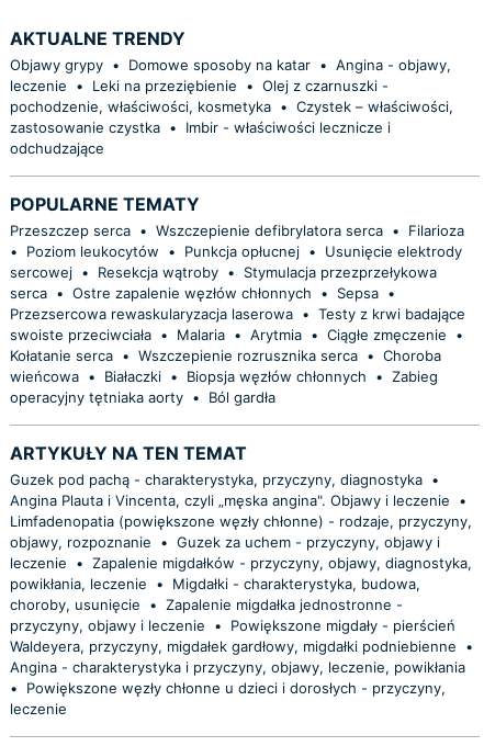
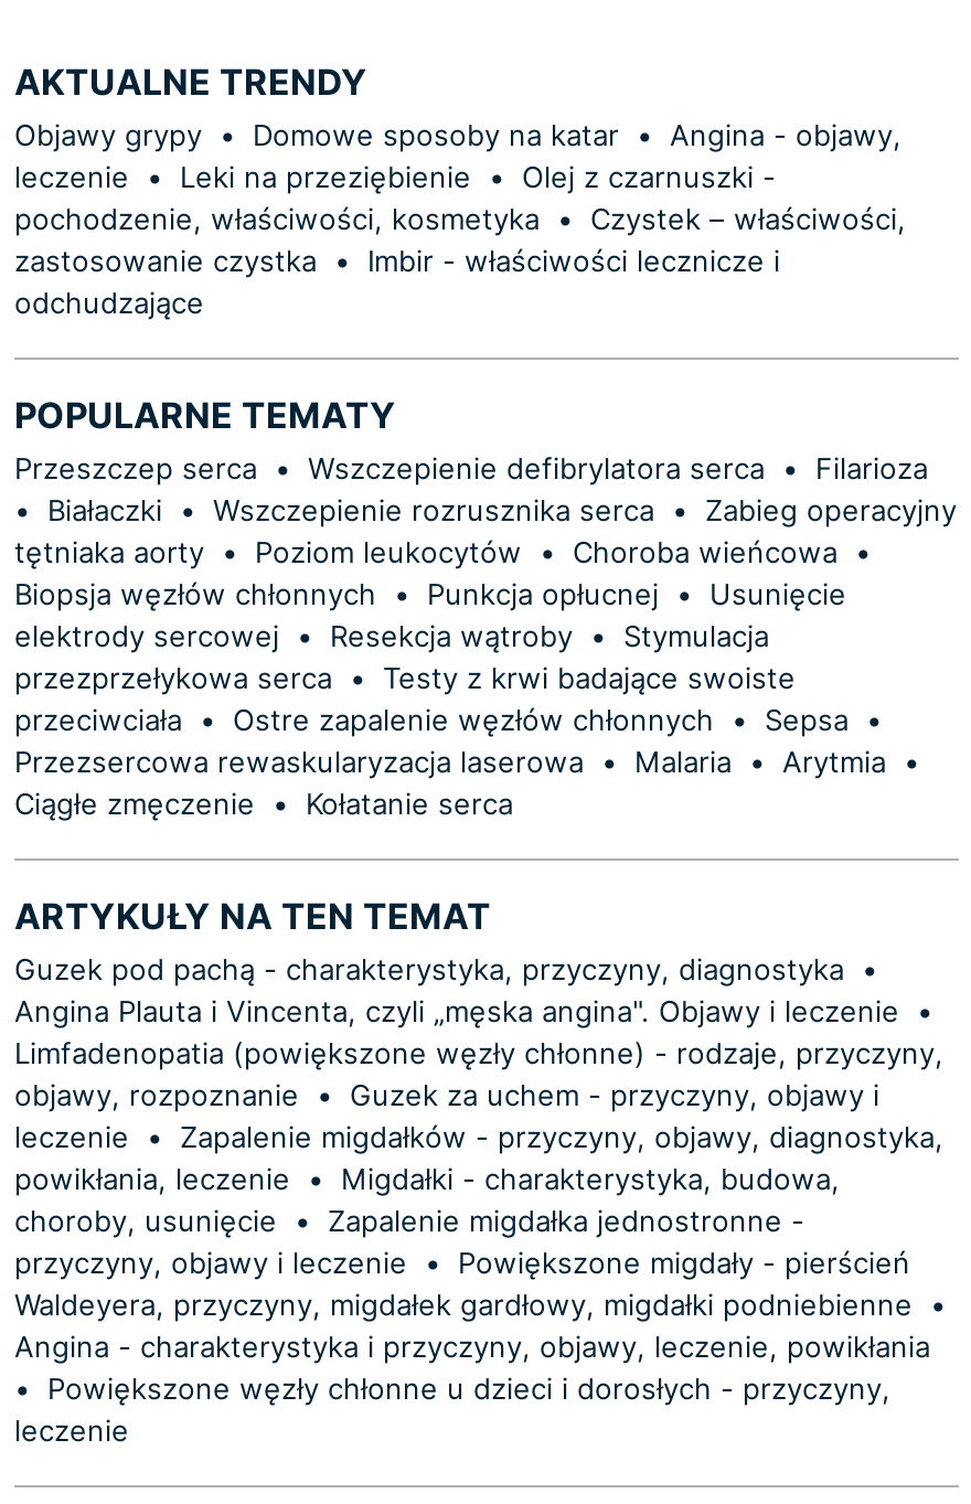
[10,242,465,406] • Poziom leukocytów • Punkcja opłucnej • Usunięcie elektrody | sercowej • Resekcja wątroby • Stymulacja przezprzełykowa | serca • Ostre zapalenie węzłów chłonnych • Sepsa • | Przezsercowa rewaskularyzacja laserowa • Testy z krwi badające | swoiste przeciwciała • Malaria • Arytmia • Ciągłe zmęczenie • | Kołatanie serca • Wszczepienie rozrusznika serca • Choroba | wieńcowa • Białaczki • Biopsja węzłów chłonnych • Zabieg | operacyjny tętniaka aorty • Ból gardła -> [14,492,957,821] • Białaczki • Wszczepienie rozrusznika serca • Zabieg operacyjny | tętniaka aorty • Poziom leukocytów • Choroba wieńcowa • | Biopsja węzłów chłonnych • Punkcja opłucnej • Usunięcie | elektrody sercowej • Resekcja wątroby • Stymulacja | przezprzełykowa serca • Testy z krwi badające swoiste | przeciwciała • Ostre zapalenie węzłów chłonnych • Sepsa • | Przezsercowa rewaskularyzacja laserowa • Malaria • Arytmia • | Ciągłe zmęczenie • Kołatanie serca

